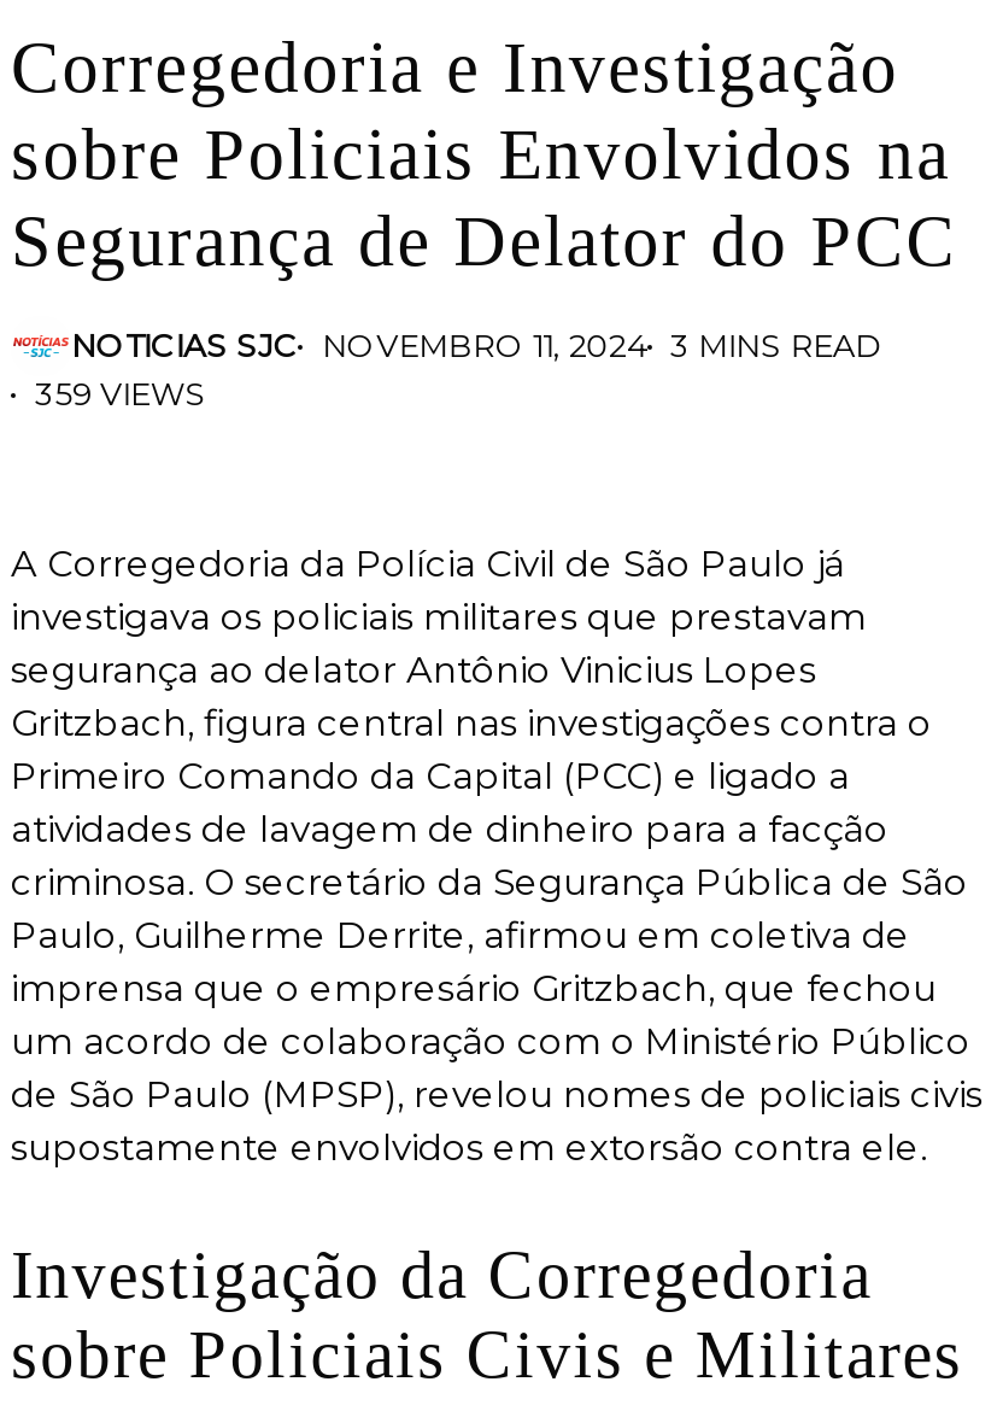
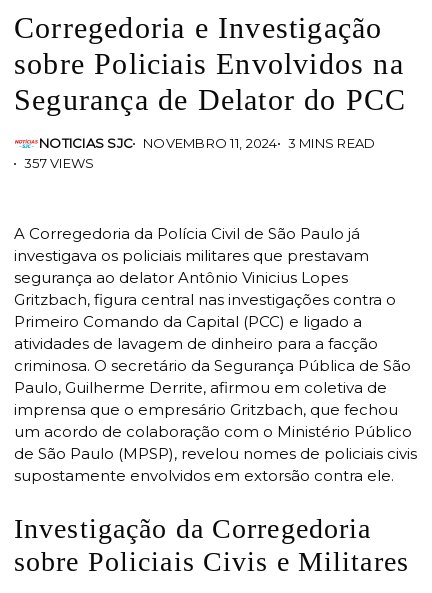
[35,374,207,412] 359 VIEWS -> [24,155,94,171] 357 VIEWS

